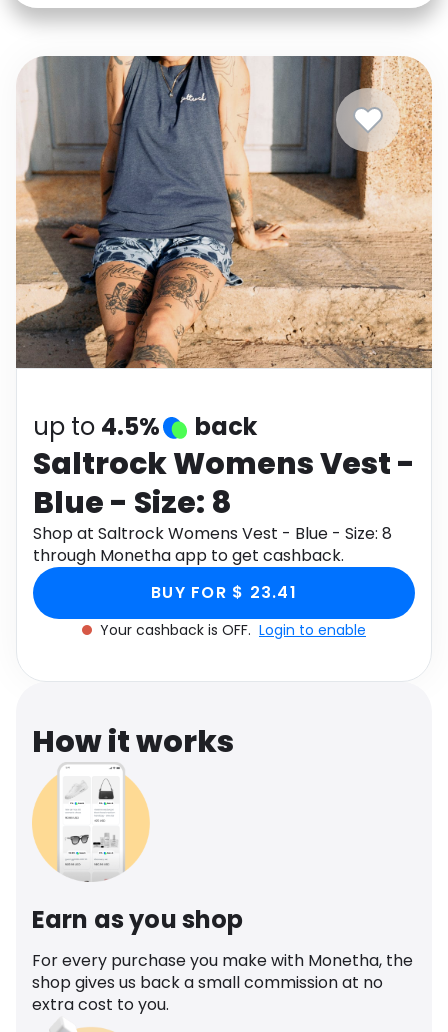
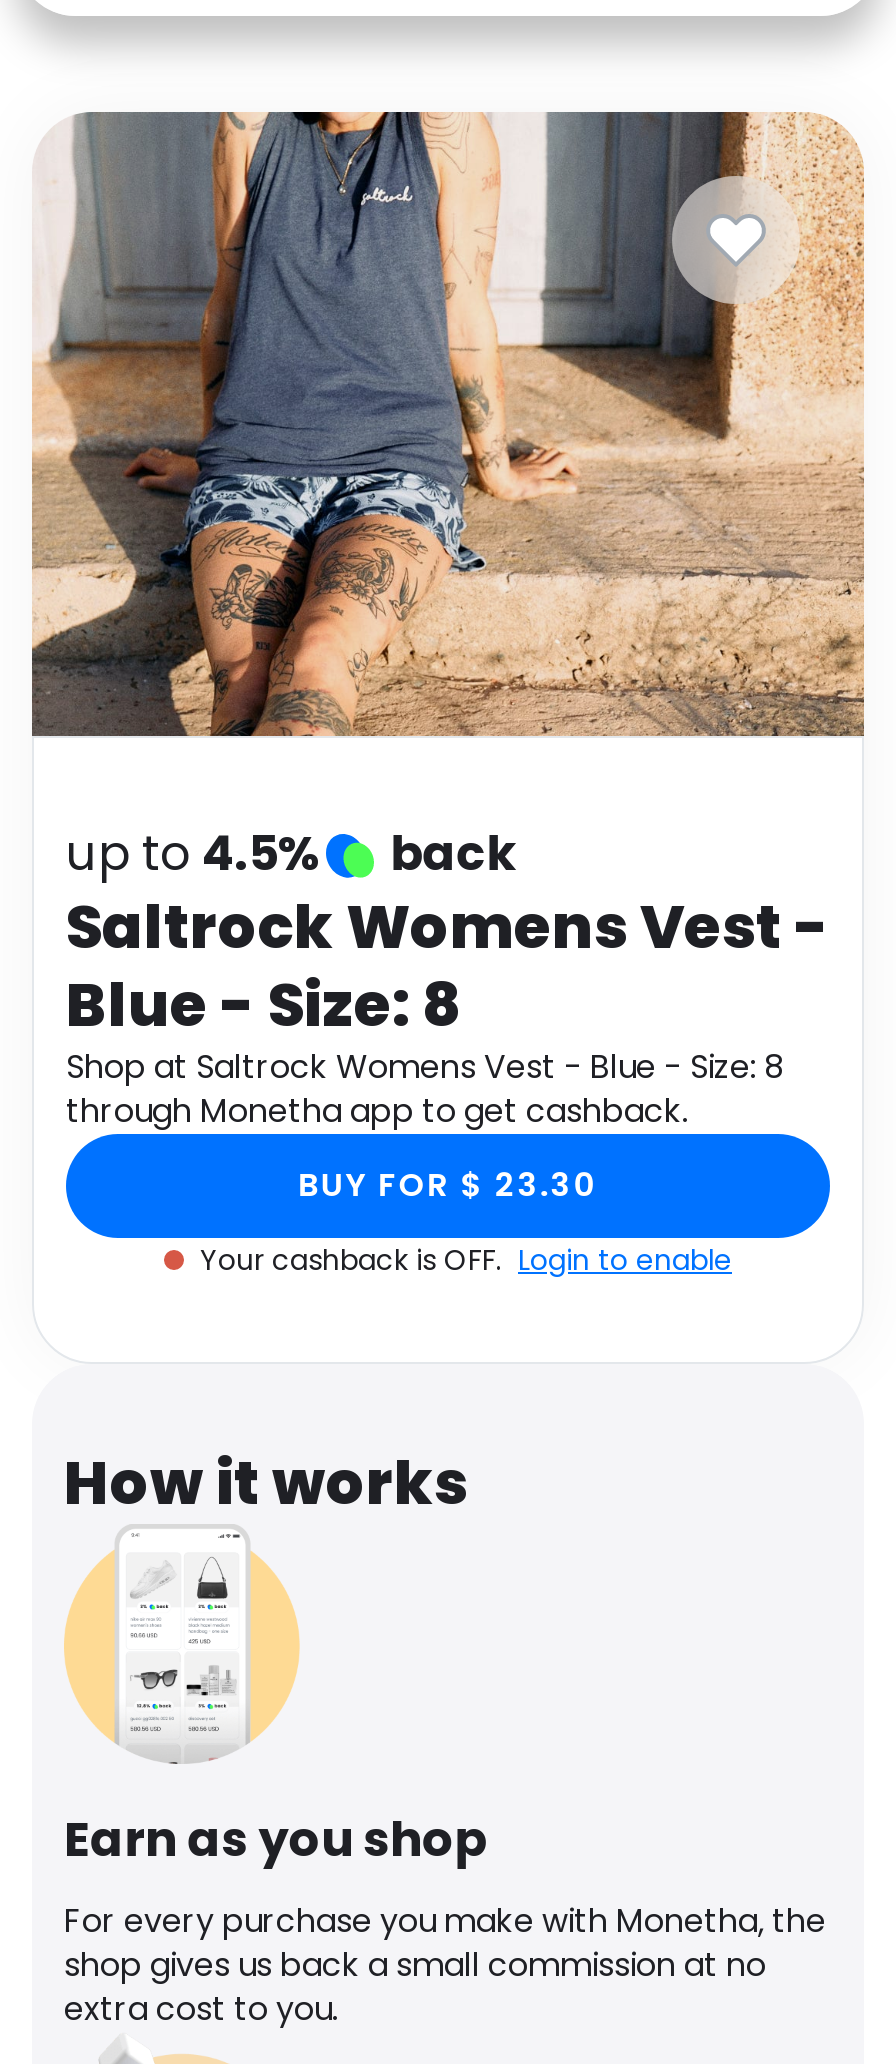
[151,581,297,604] BUY FOR $ 23.41 -> [298,1162,598,1208] BUY FOR $ 23.30

